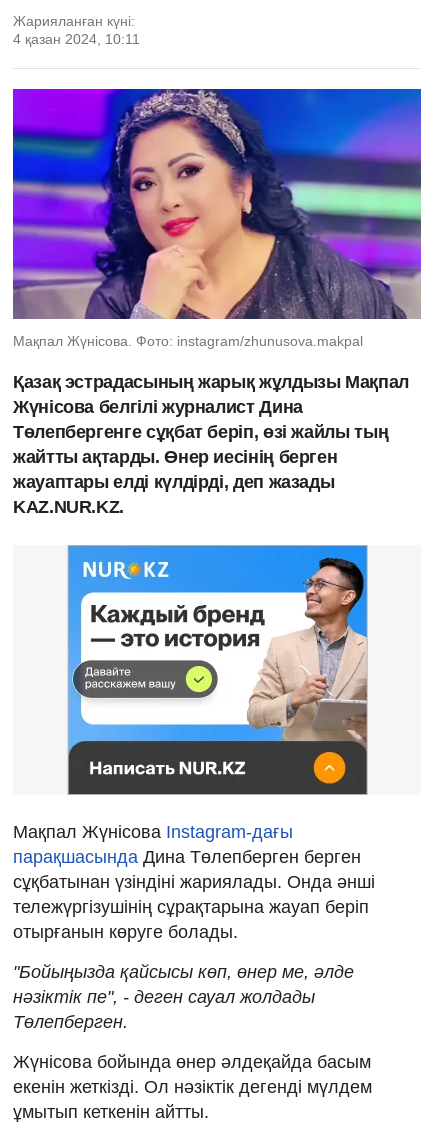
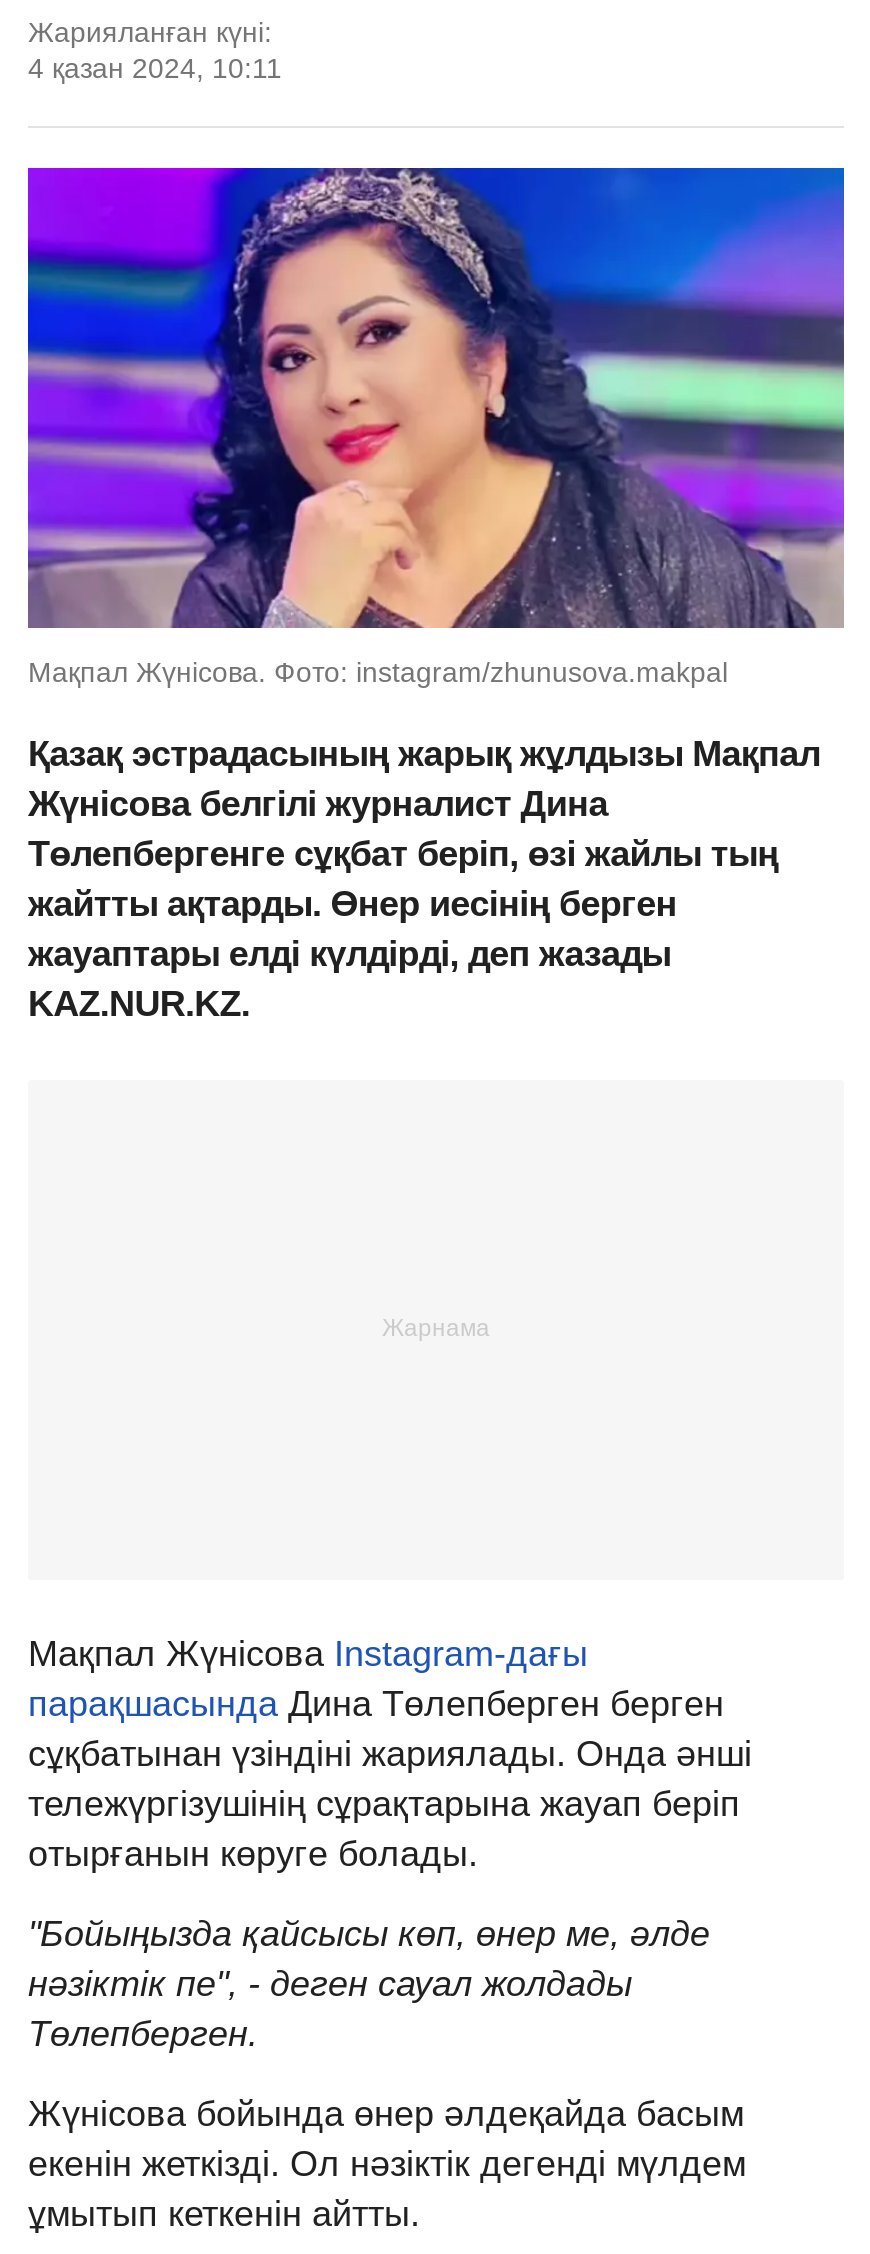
[67,544,368,795] [image] -> none

